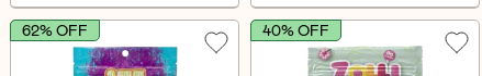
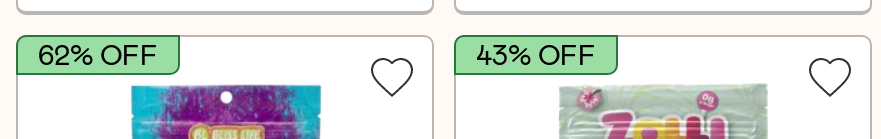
[262,21,329,39] 40% OFF -> [476,37,596,71] 43% OFF

